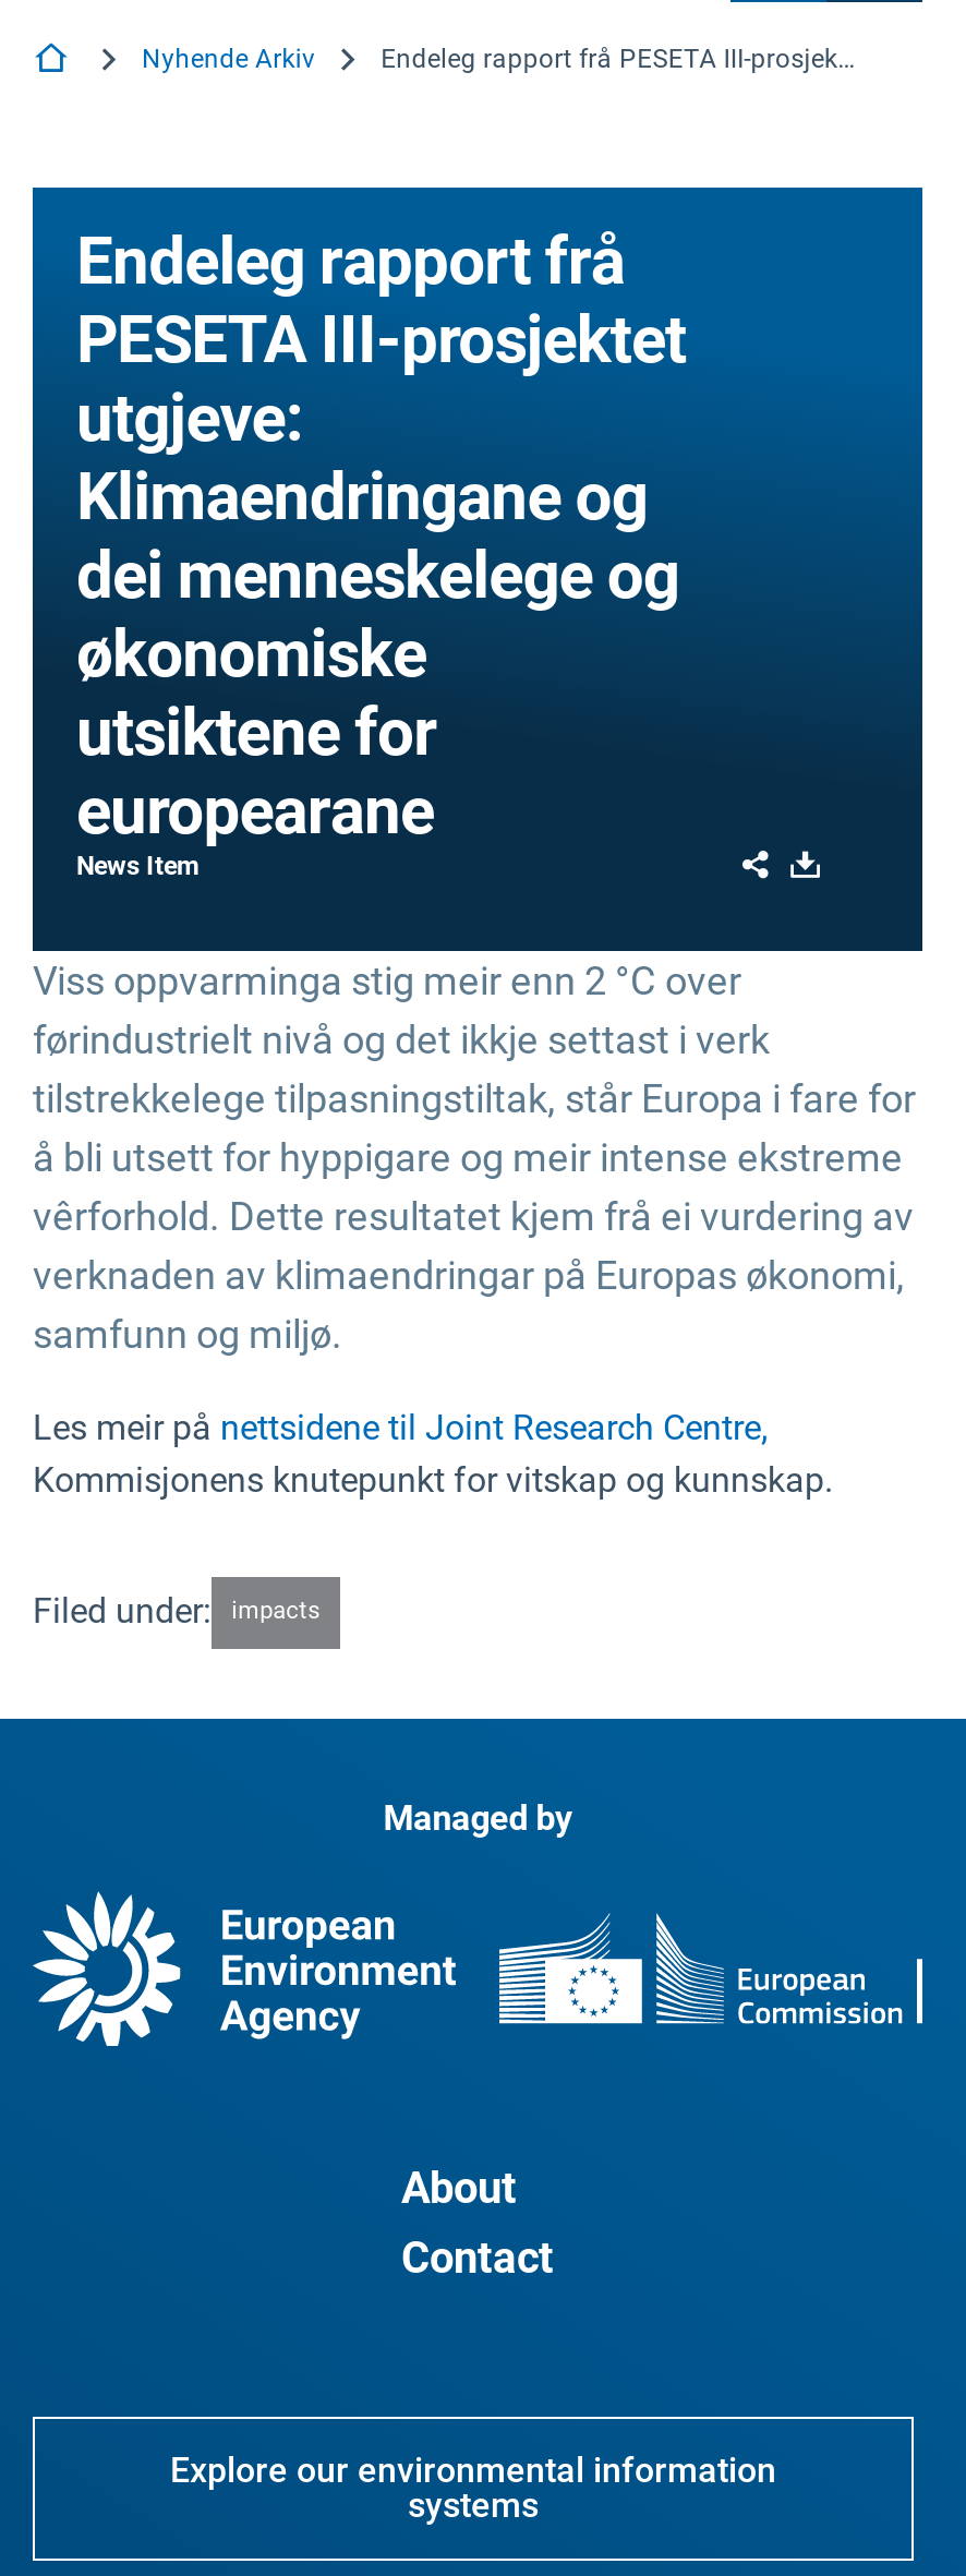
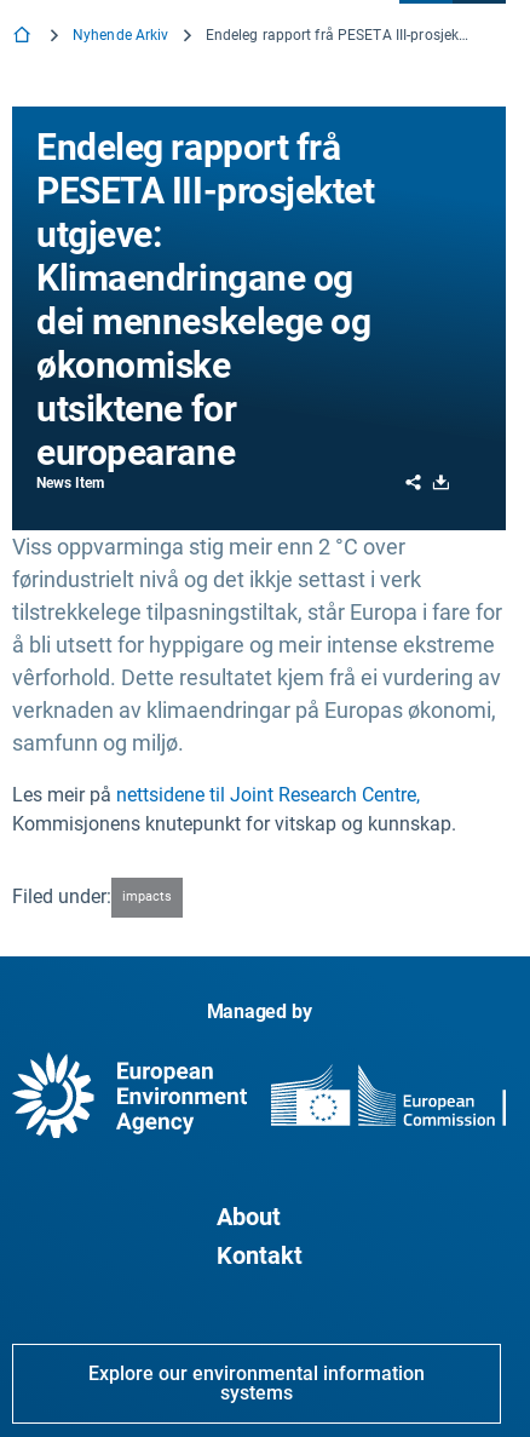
[401,2232,554,2284] Contact -> [216,1241,302,1270] Kontakt

